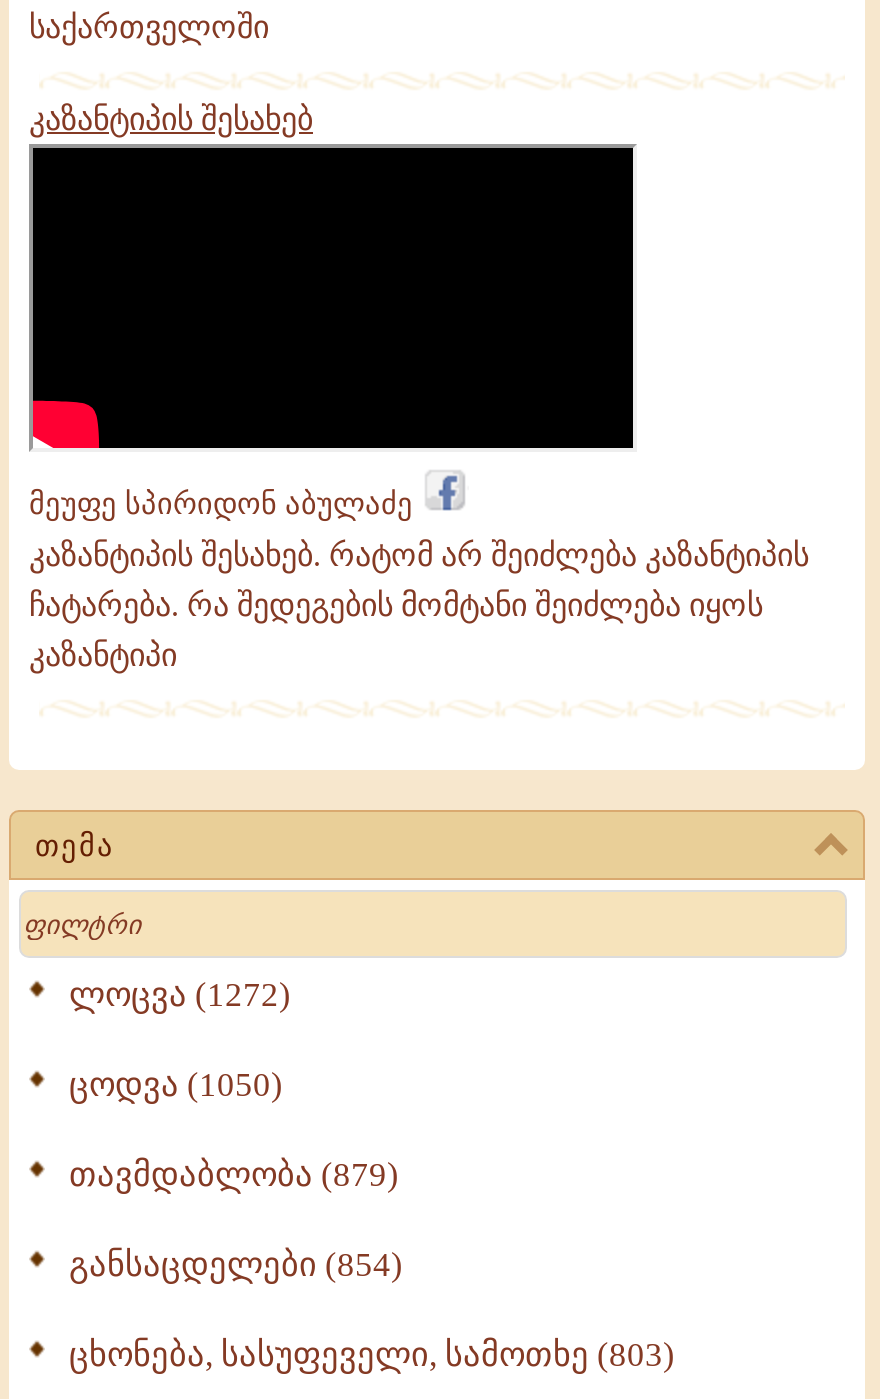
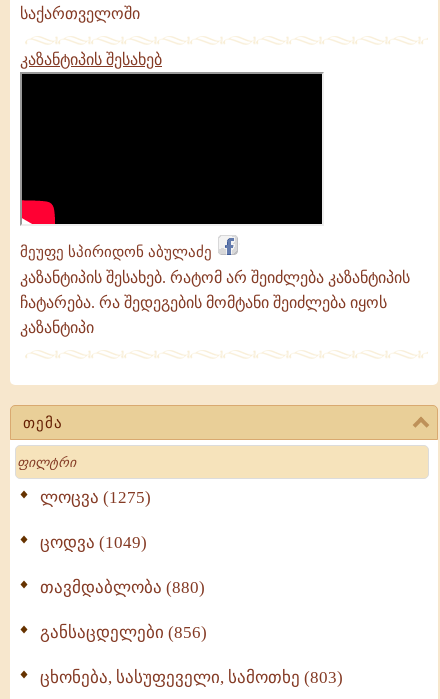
[69,976,291,1014] ლოცვა (1272) -> [40,488,151,507] ლოცვა (1275)
[69,1066,283,1104] ცოდვა (1050) -> [40,533,147,552] ცოდვა (1049)
[69,1156,399,1194] თავმდაბლობა (879) -> [40,578,205,597] თავმდაბლობა (880)
[69,1246,403,1284] განსაცდელები (854) -> [40,623,207,642] განსაცდელები (856)

